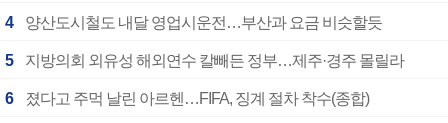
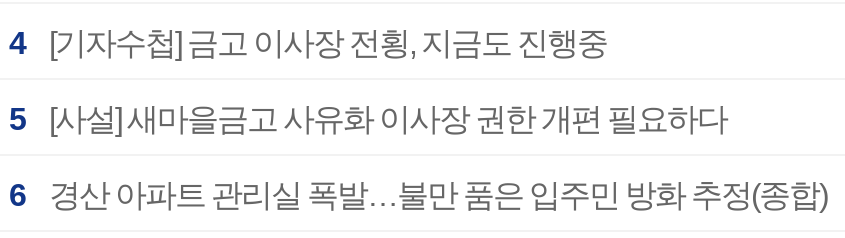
[25,14,382,31] 양산도시철도 내달 영업시운전…부산과 요금 비슷할듯 -> [49,26,607,60] [기자수첩] 금고 이사장 전횡, 지금도 진행중
[25,52,404,69] 지방의회 외유성 해외연수 칼빼든 정부…제주·경주 몰릴라 -> [49,102,727,136] [사설] 새마을금고 사유화 이사장 권한 개편 필요하다
[25,90,369,107] 졌다고 주먹 날린 아르헨…FIFA, 징계 절차 착수(종합) -> [49,178,827,212] 경산 아파트 관리실 폭발…불만 품은 입주민 방화 추정(종합)

